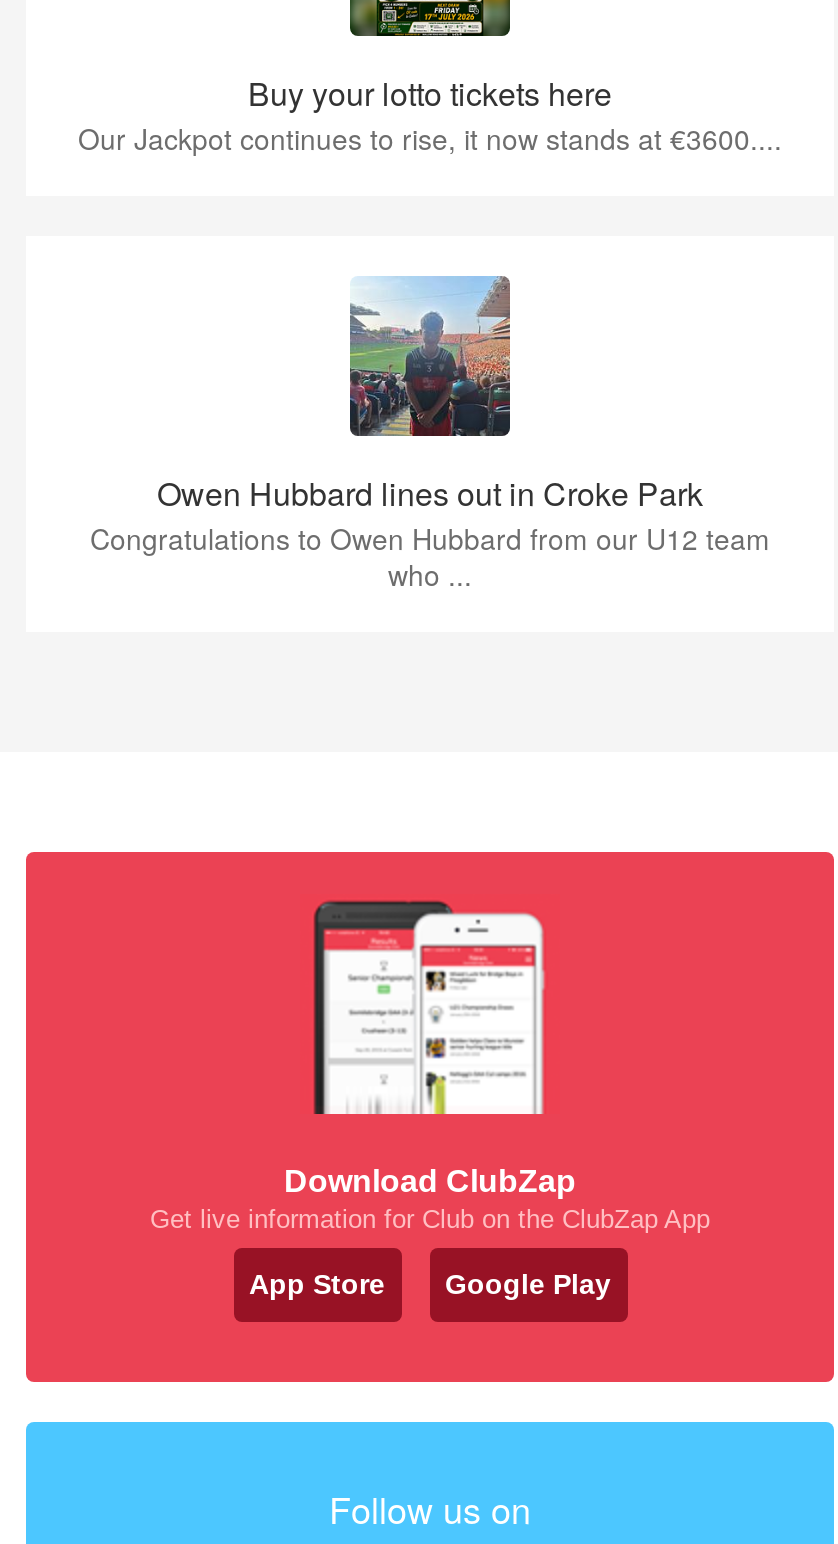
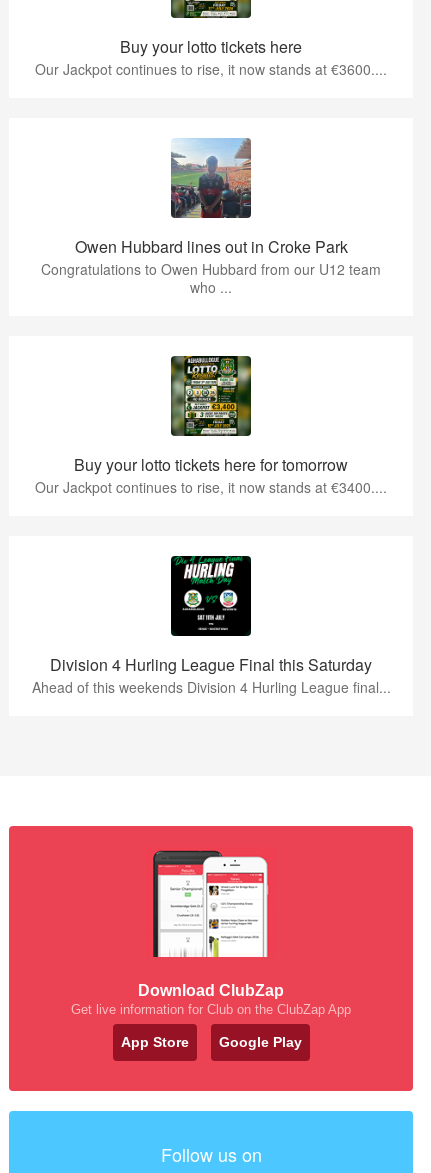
none -> [31,539,390,697] [image] | Division 4 Hurling League Final this Saturday | Ahead of this weekends Division 4 Hurling League final...
none -> [35,355,387,497] [image] | Buy your lotto tickets here for tomorrow | Our Jackpot continues to rise, it now stands at €3400....

